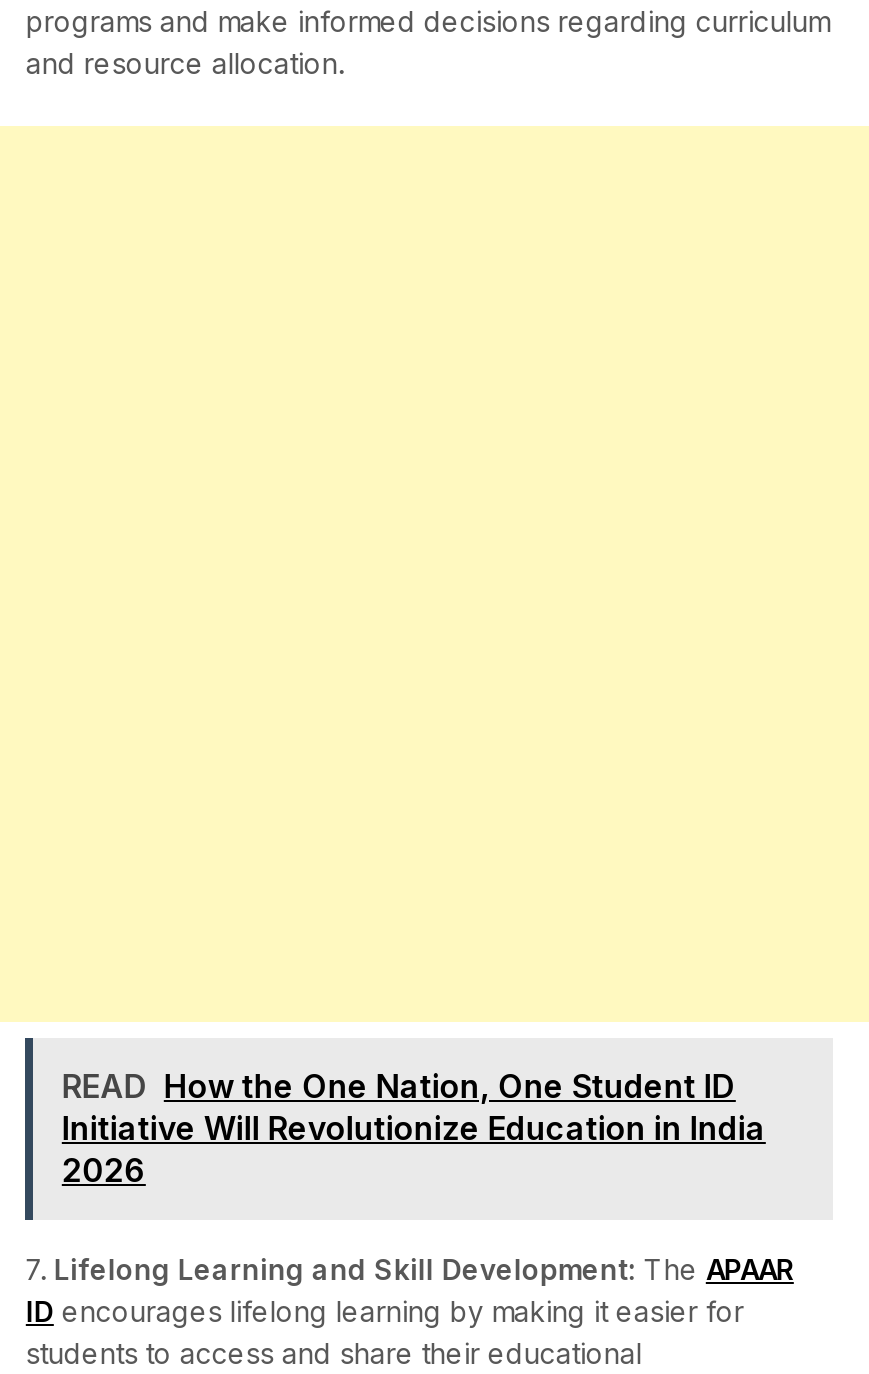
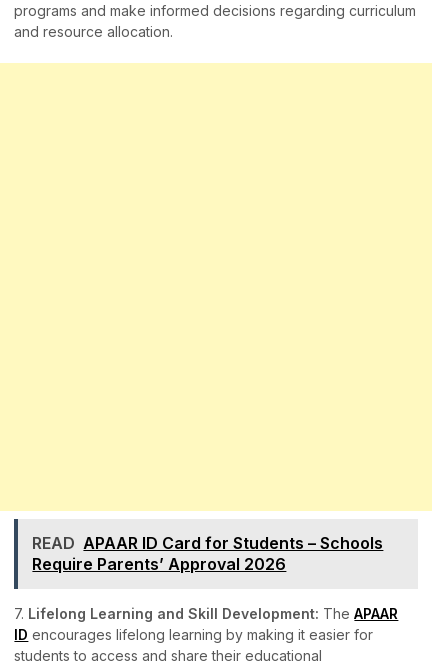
[62,1066,766,1190] READ How the One Nation, One Student ID | Initiative Will Revolutionize Education in India | 2026 -> [32,533,383,574] READ APAAR ID Card for Students – Schools | Require Parents’ Approval 2026

